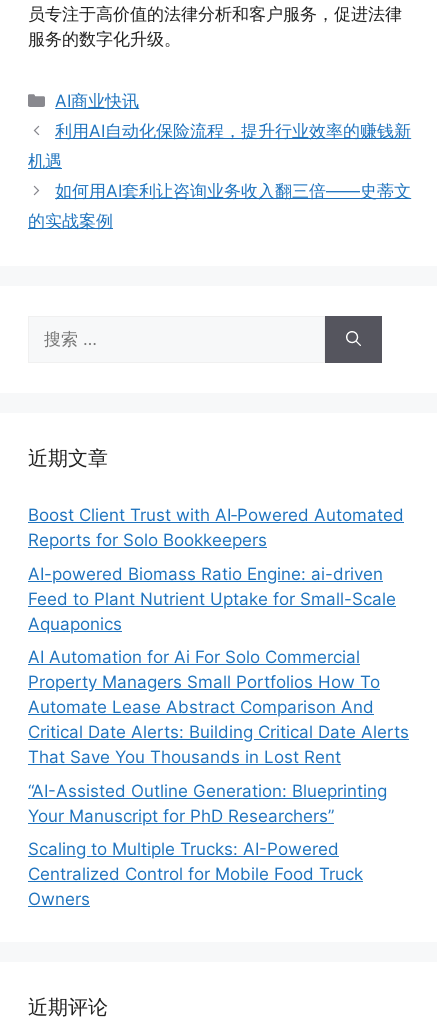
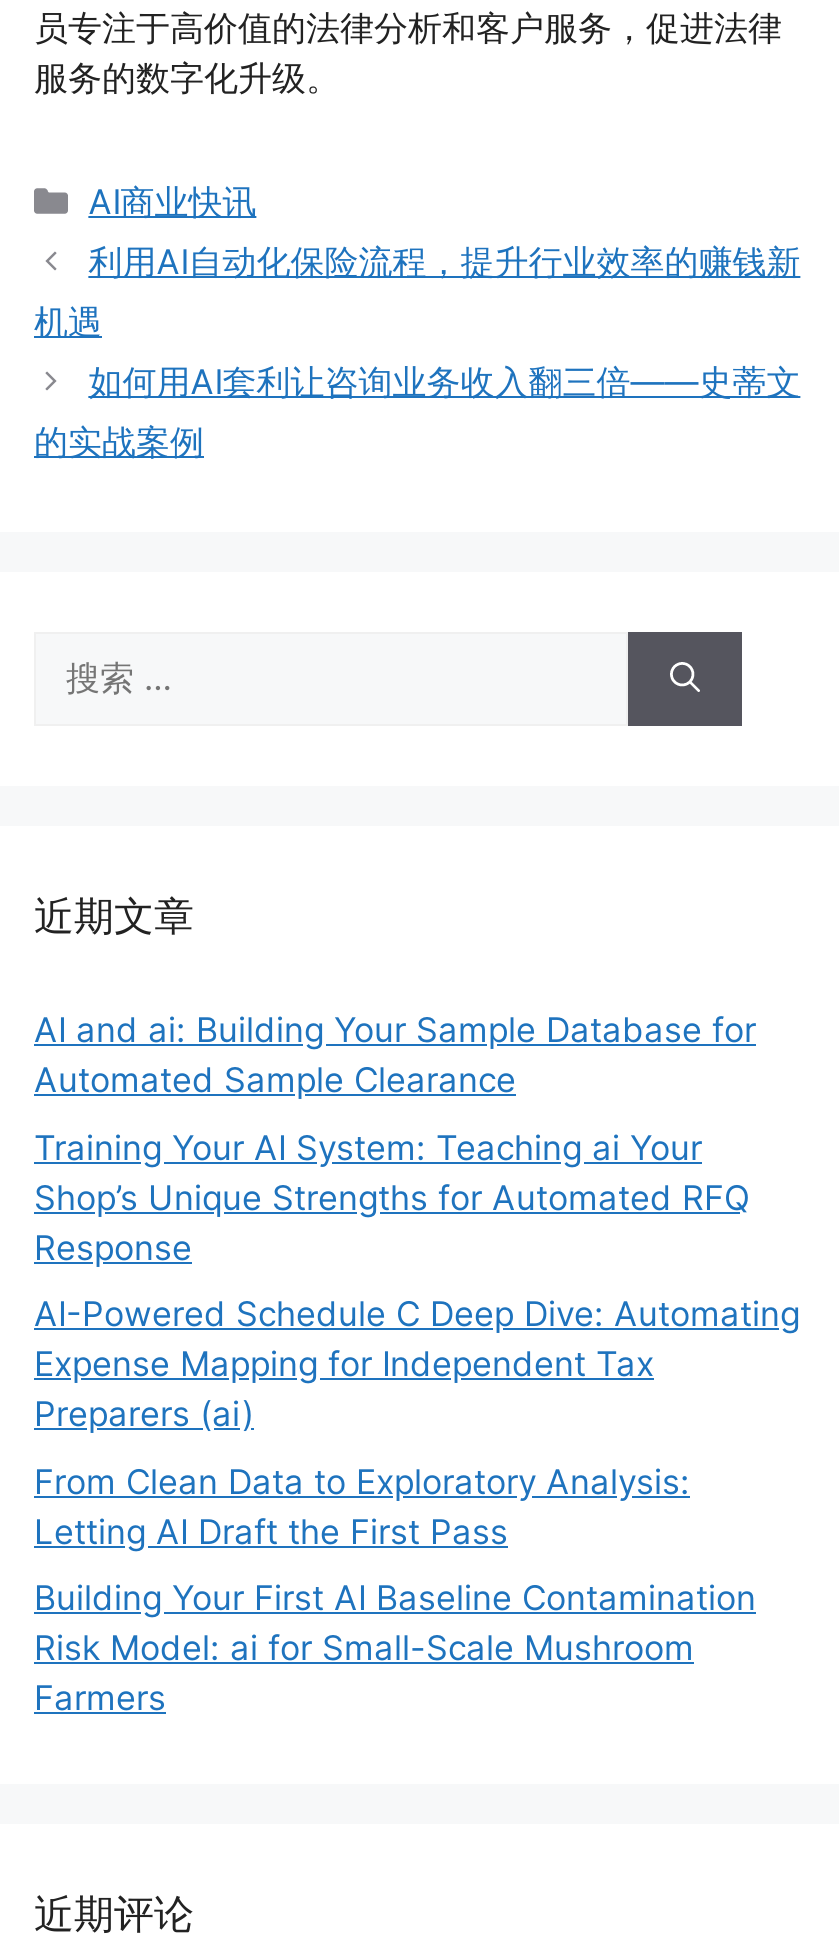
[28,505,404,550] Boost Client Trust with AI‑Powered Automated | Reports for Solo Bookkeepers -> [34,1010,756,1100] AI and ai: Building Your Sample Database for | Automated Sample Clearance
[28,563,396,633] AI-powered Biomass Ratio Engine: ai-driven | Feed to Plant Nutrient Uptake for Small-Scale | Aquaponics -> [34,1127,750,1267] Training Your AI System: Teaching ai Your | Shop’s Unique Strengths for Automated RFQ | Response
[28,647,409,767] AI Automation for Ai For Solo Commercial | Property Managers Small Portfolios How To | Automate Lease Abstract Comparison And | Critical Date Alerts: Building Critical Date Alerts | That Save You Thousands in Lost Rent -> [34,1294,800,1434] AI-Powered Schedule C Deep Dive: Automating | Expense Mapping for Independent Tax | Preparers (ai)
[28,780,387,825] “AI-Assisted Outline Generation: Blueprinting | Your Manuscript for PhD Researchers” -> [34,1461,690,1551] From Clean Data to Exploratory Analysis: | Letting AI Draft the First Pass
[28,839,363,909] Scaling to Multiple Trucks: AI-Powered | Centralized Control for Mobile Food Truck | Owners -> [34,1578,756,1718] Building Your First AI Baseline Contamination | Risk Model: ai for Small-Scale Mushroom | Farmers

